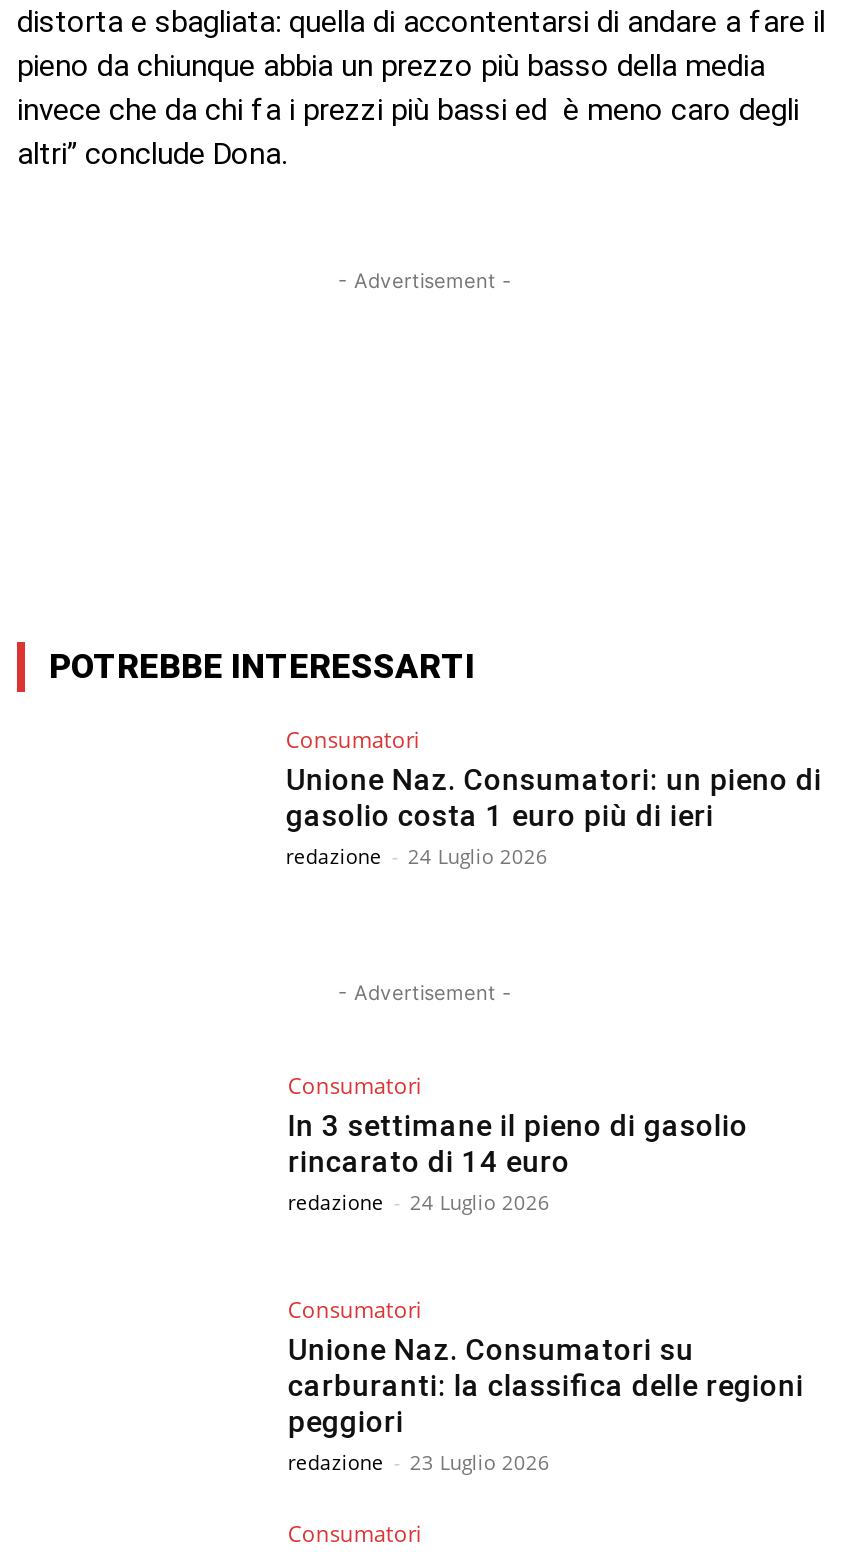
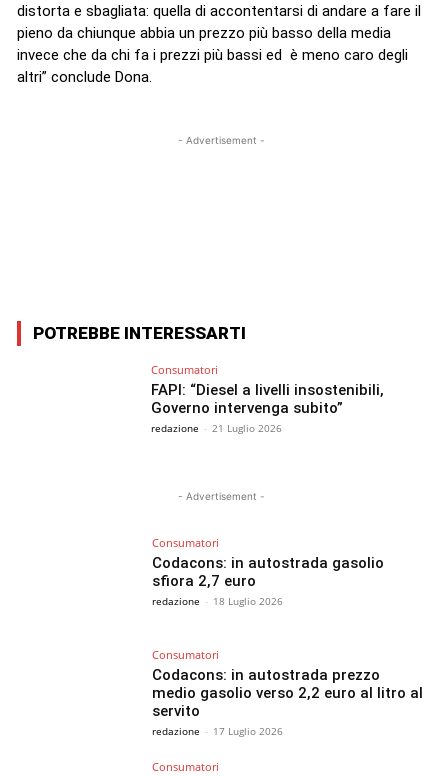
[286,762,822,870] Unione Naz. Consumatori: un pieno di | gasolio costa 1 euro più di ieri | redazione - 24 Luglio 2026 -> [151,381,384,435] FAPI: “Diesel a livelli insostenibili, | Governo intervenga subito” | redazione - 21 Luglio 2026
[288,1108,748,1216] In 3 settimane il pieno di gasolio | rincarato di 14 euro | redazione - 24 Luglio 2026 -> [152,554,384,608] Codacons: in autostrada gasolio | sfiora 2,7 euro | redazione - 18 Luglio 2026
[288,1332,804,1476] Unione Naz. Consumatori su | carburanti: la classifica delle regioni | peggiori | redazione - 23 Luglio 2026 -> [152,666,423,738] Codacons: in autostrada prezzo | medio gasolio verso 2,2 euro al litro al | servito | redazione - 17 Luglio 2026

